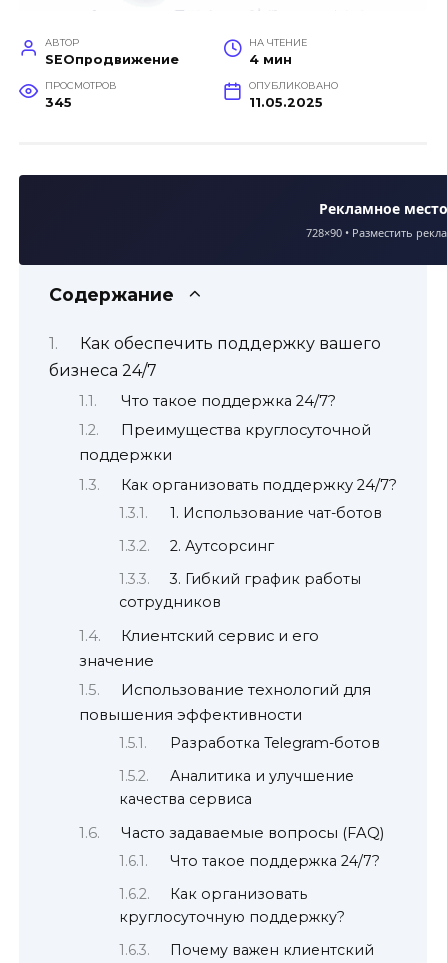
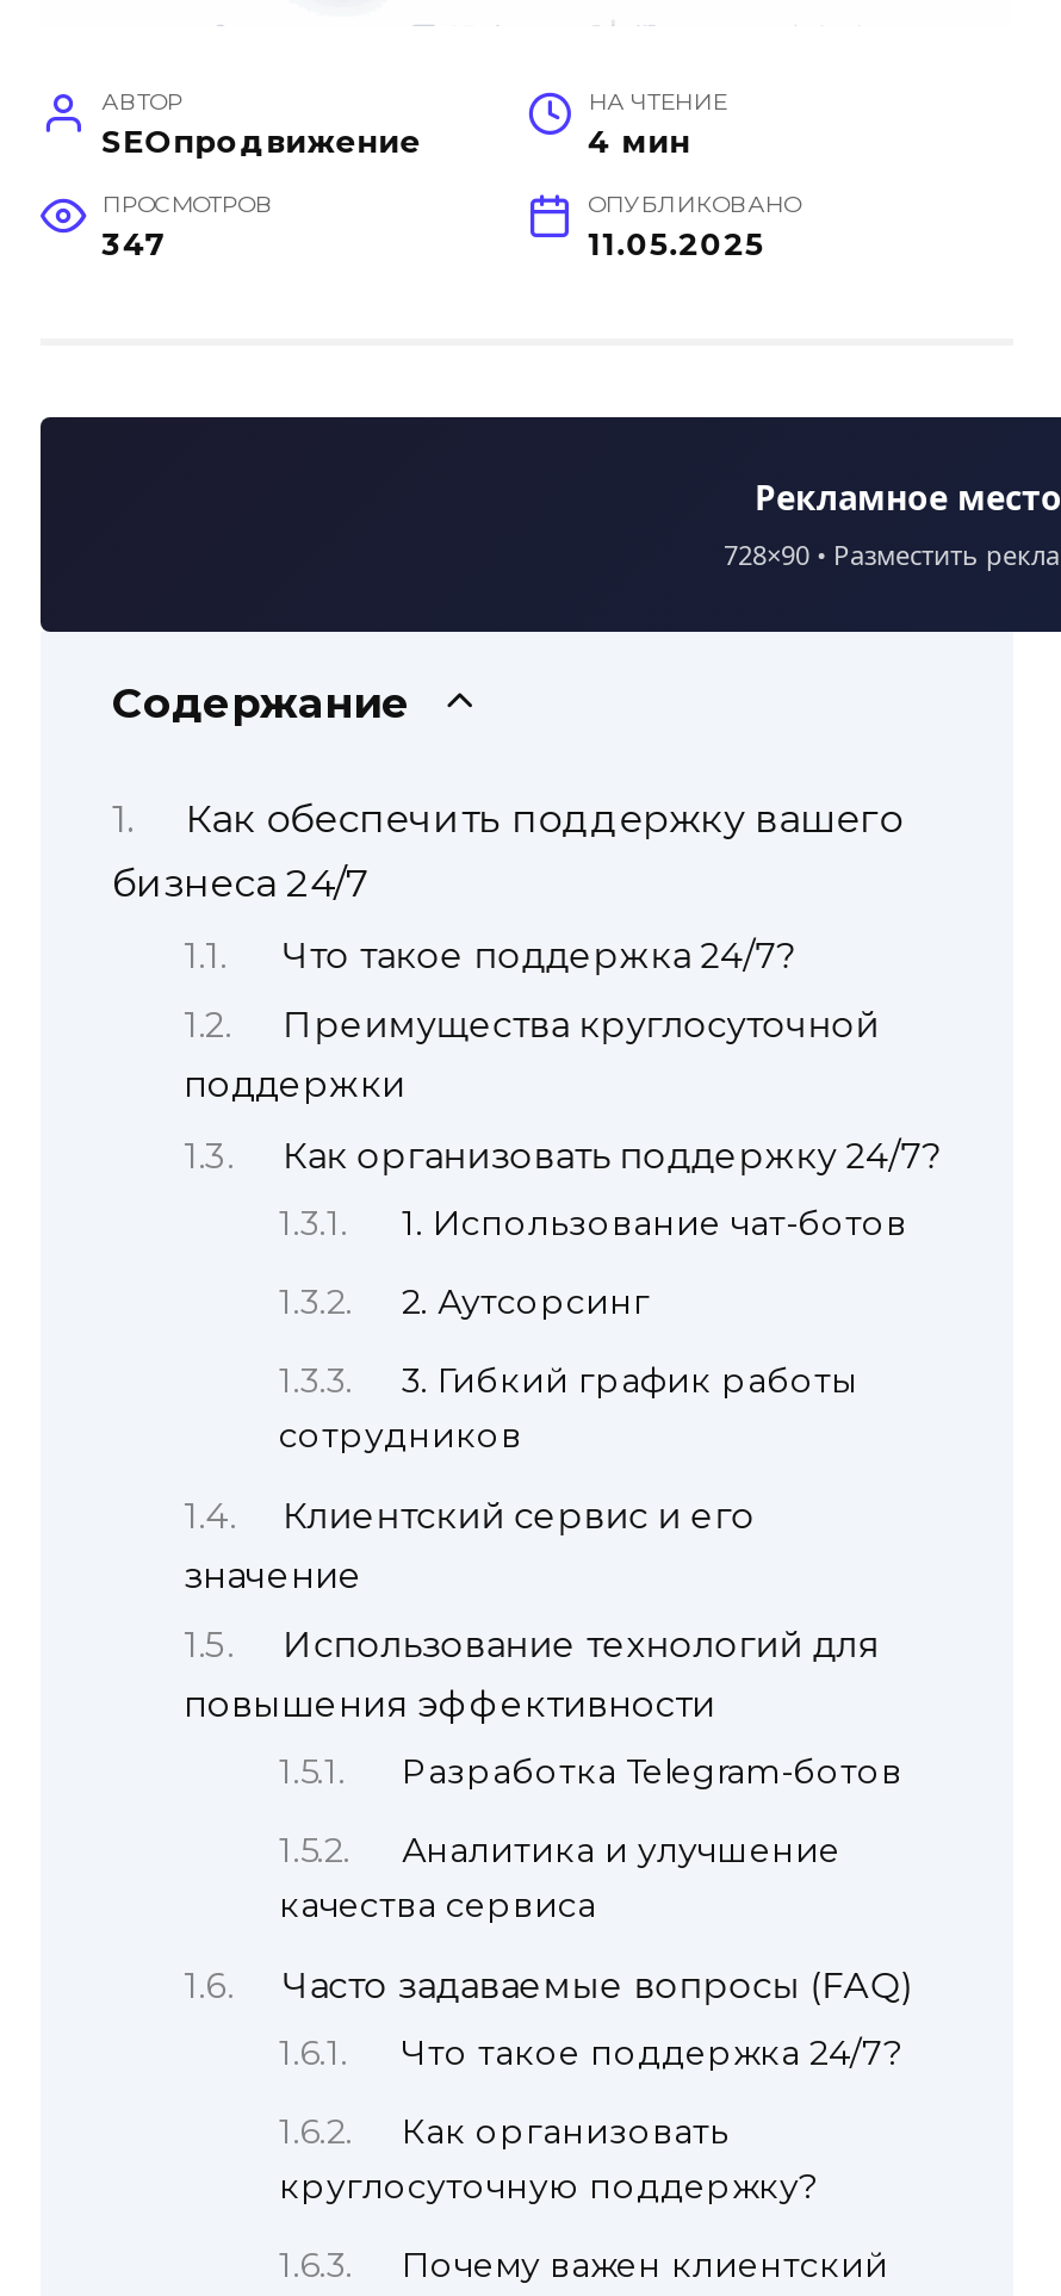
[45,95,72,110] 345 -> [102,227,166,262] 347

